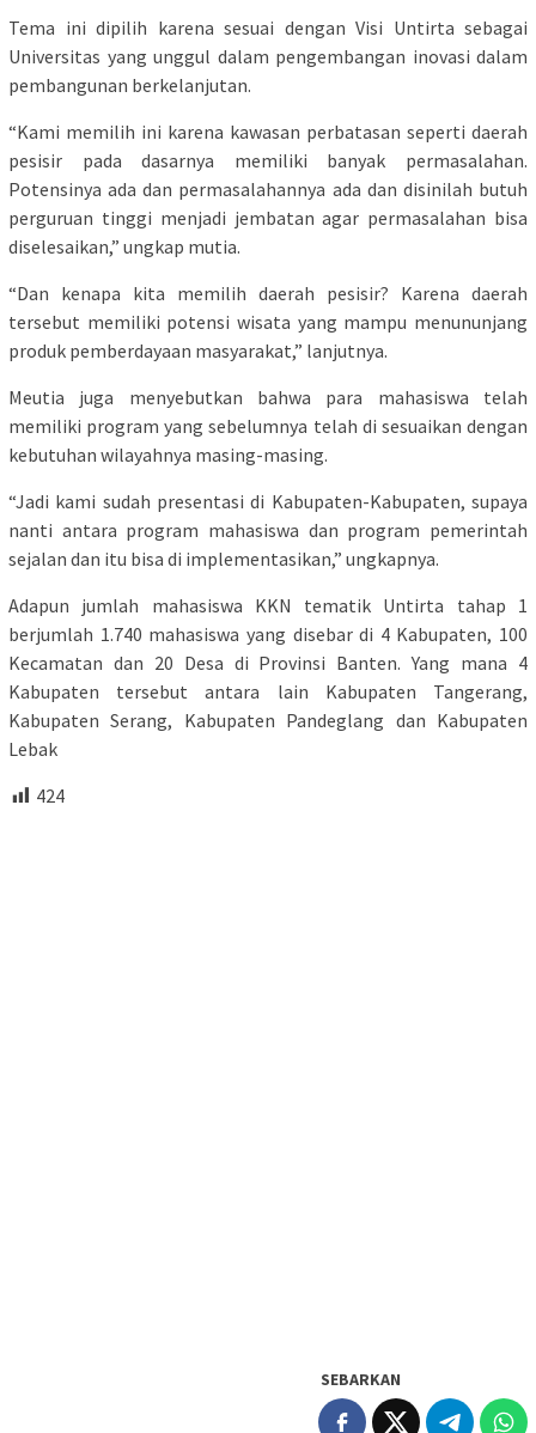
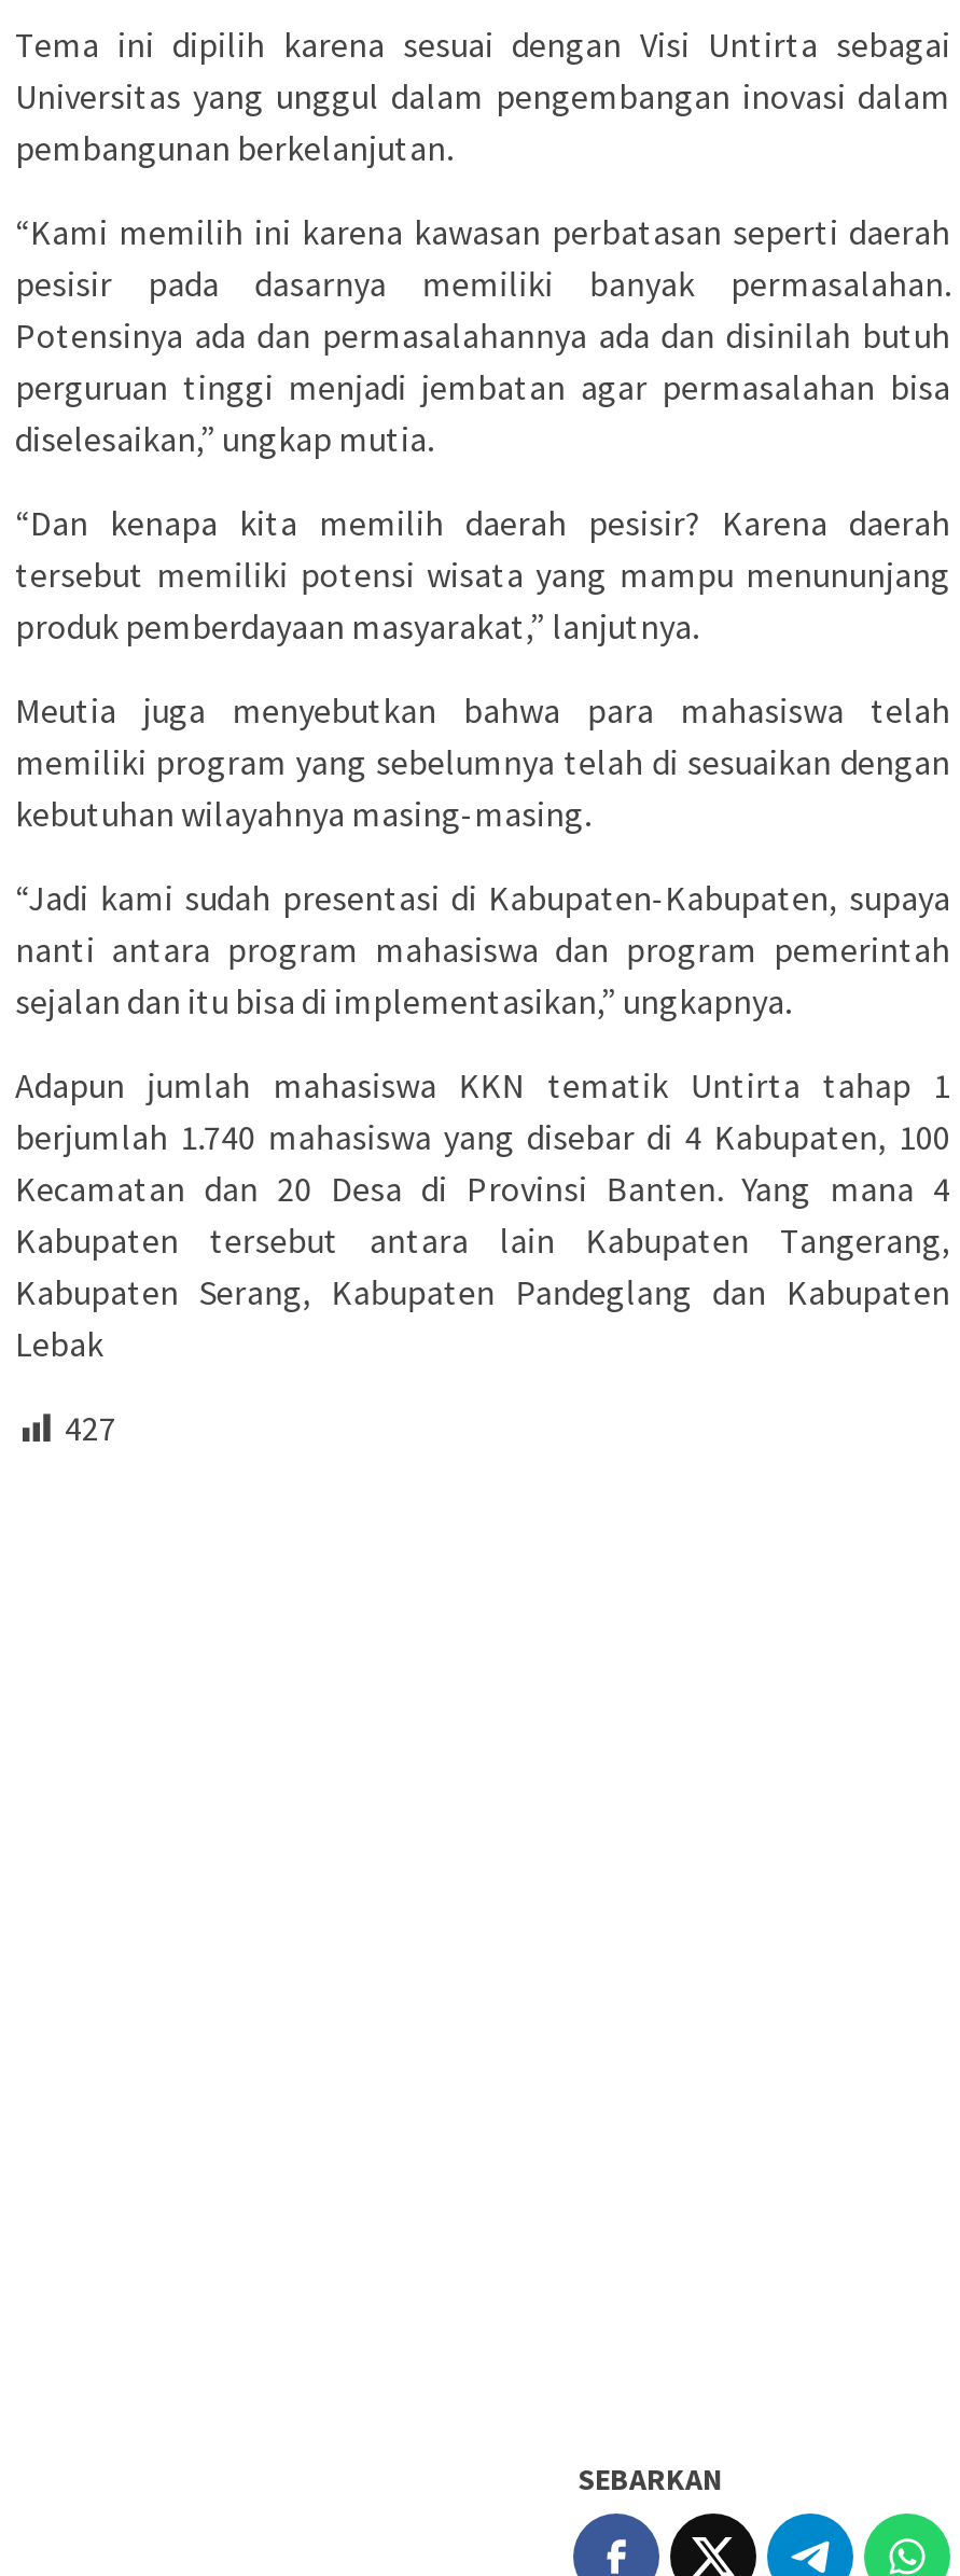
[36,783,65,807] 424 -> [65,1405,116,1448] 427

